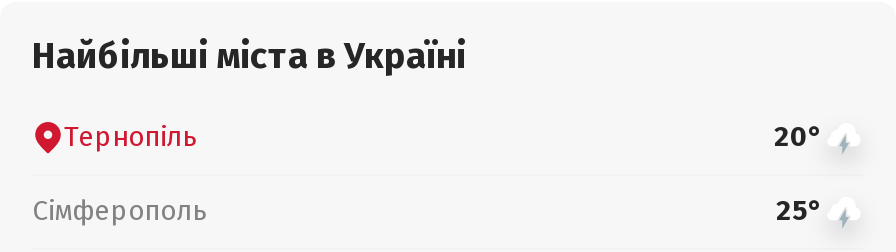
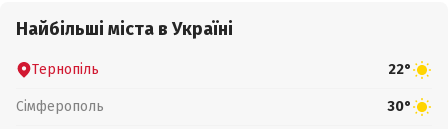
[774,120,824,154] 20° -> [388,61,412,78] 22°
[776,194,824,228] 25° -> [387,98,412,115] 30°

